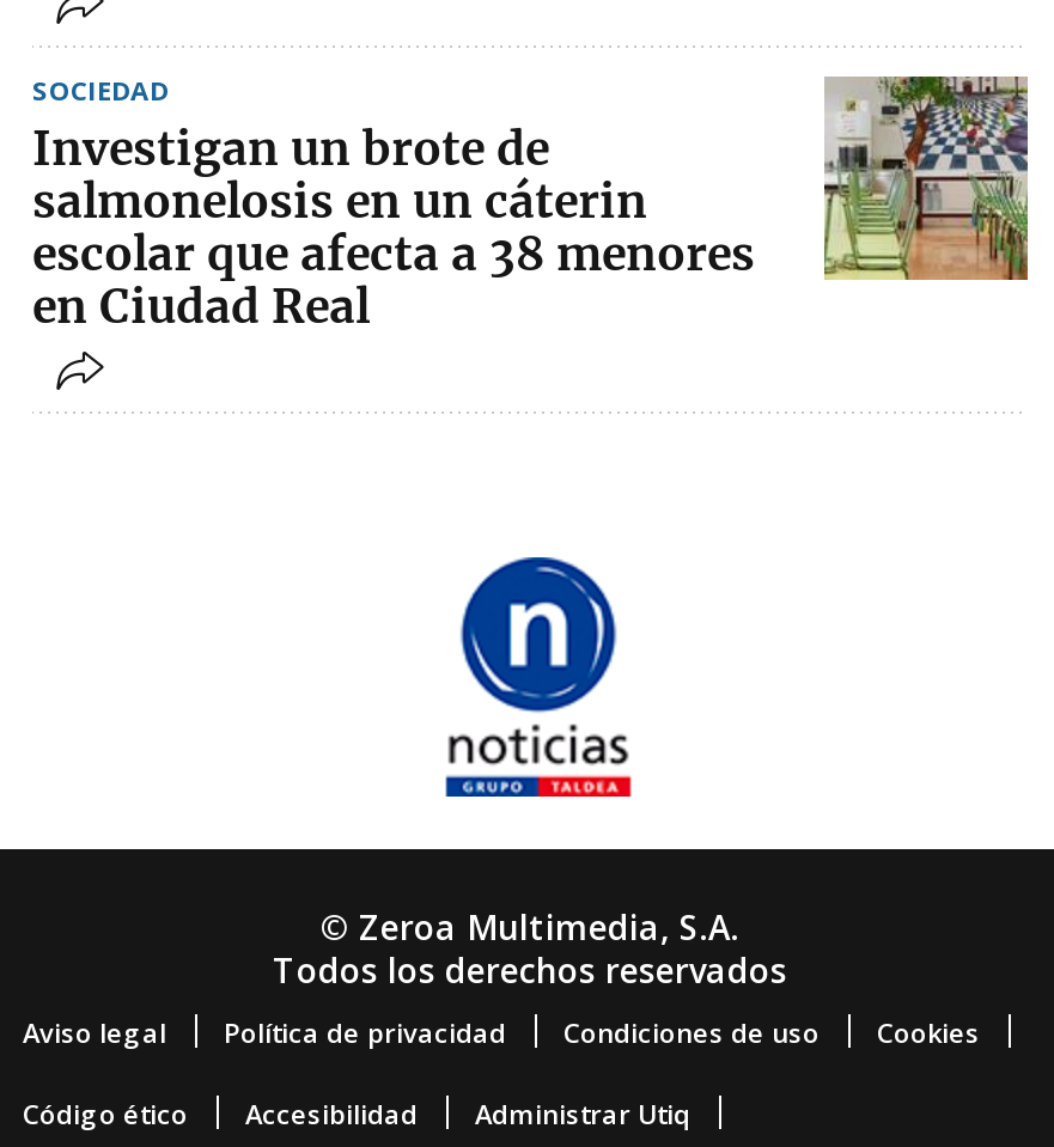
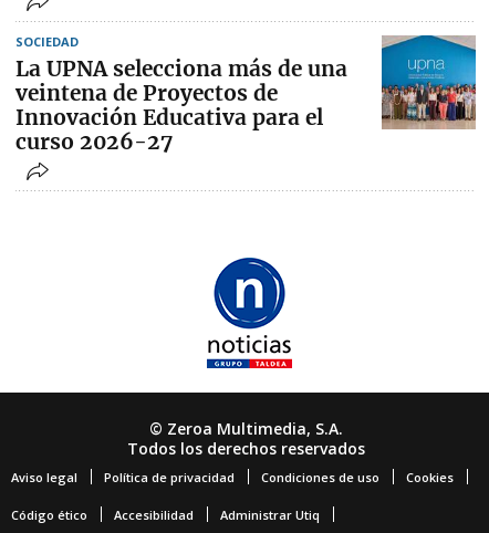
[32,74,1030,336] [image] | Investigan un brote de | salmonelosis en un cáterin | escolar que afecta a 38 menores | en Ciudad Real -> [15,34,477,155] [image] | La UPNA selecciona más de una | veintena de Proyectos de | Innovación Educativa para el | curso 2026-27

